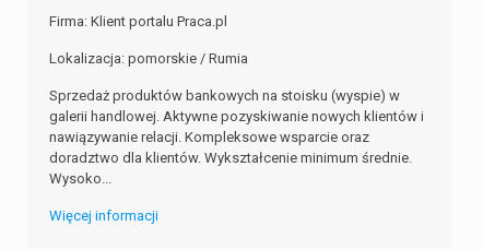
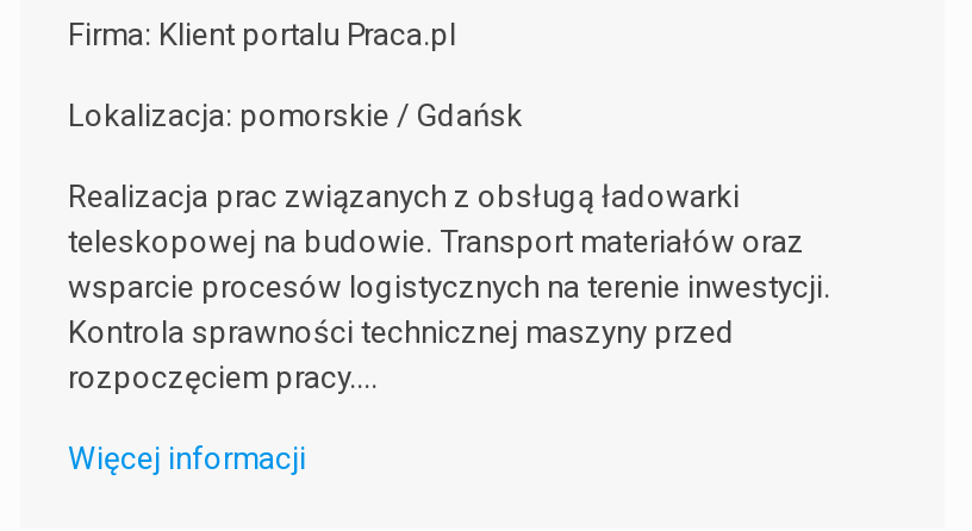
[49,50,248,67] Lokalizacja: pomorskie / Rumia -> [68,98,523,133] Lokalizacja: pomorskie / Gdańsk
[49,87,424,187] Sprzedaż produktów bankowych na stoisku (wyspie) w | galerii handlowej. Aktywne pozyskiwanie nowych klientów i | nawiązywanie relacji. Kompleksowe wsparcie oraz | doradztwo dla klientów. Wykształcenie minimum średnie. | Wysoko... -> [68,179,830,395] Realizacja prac związanych z obsługą ładowarki | teleskopowej na budowie. Transport materiałów oraz | wsparcie procesów logistycznych na terenie inwestycji. | Kontrola sprawności technicznej maszyny przed | rozpoczęciem pracy....

